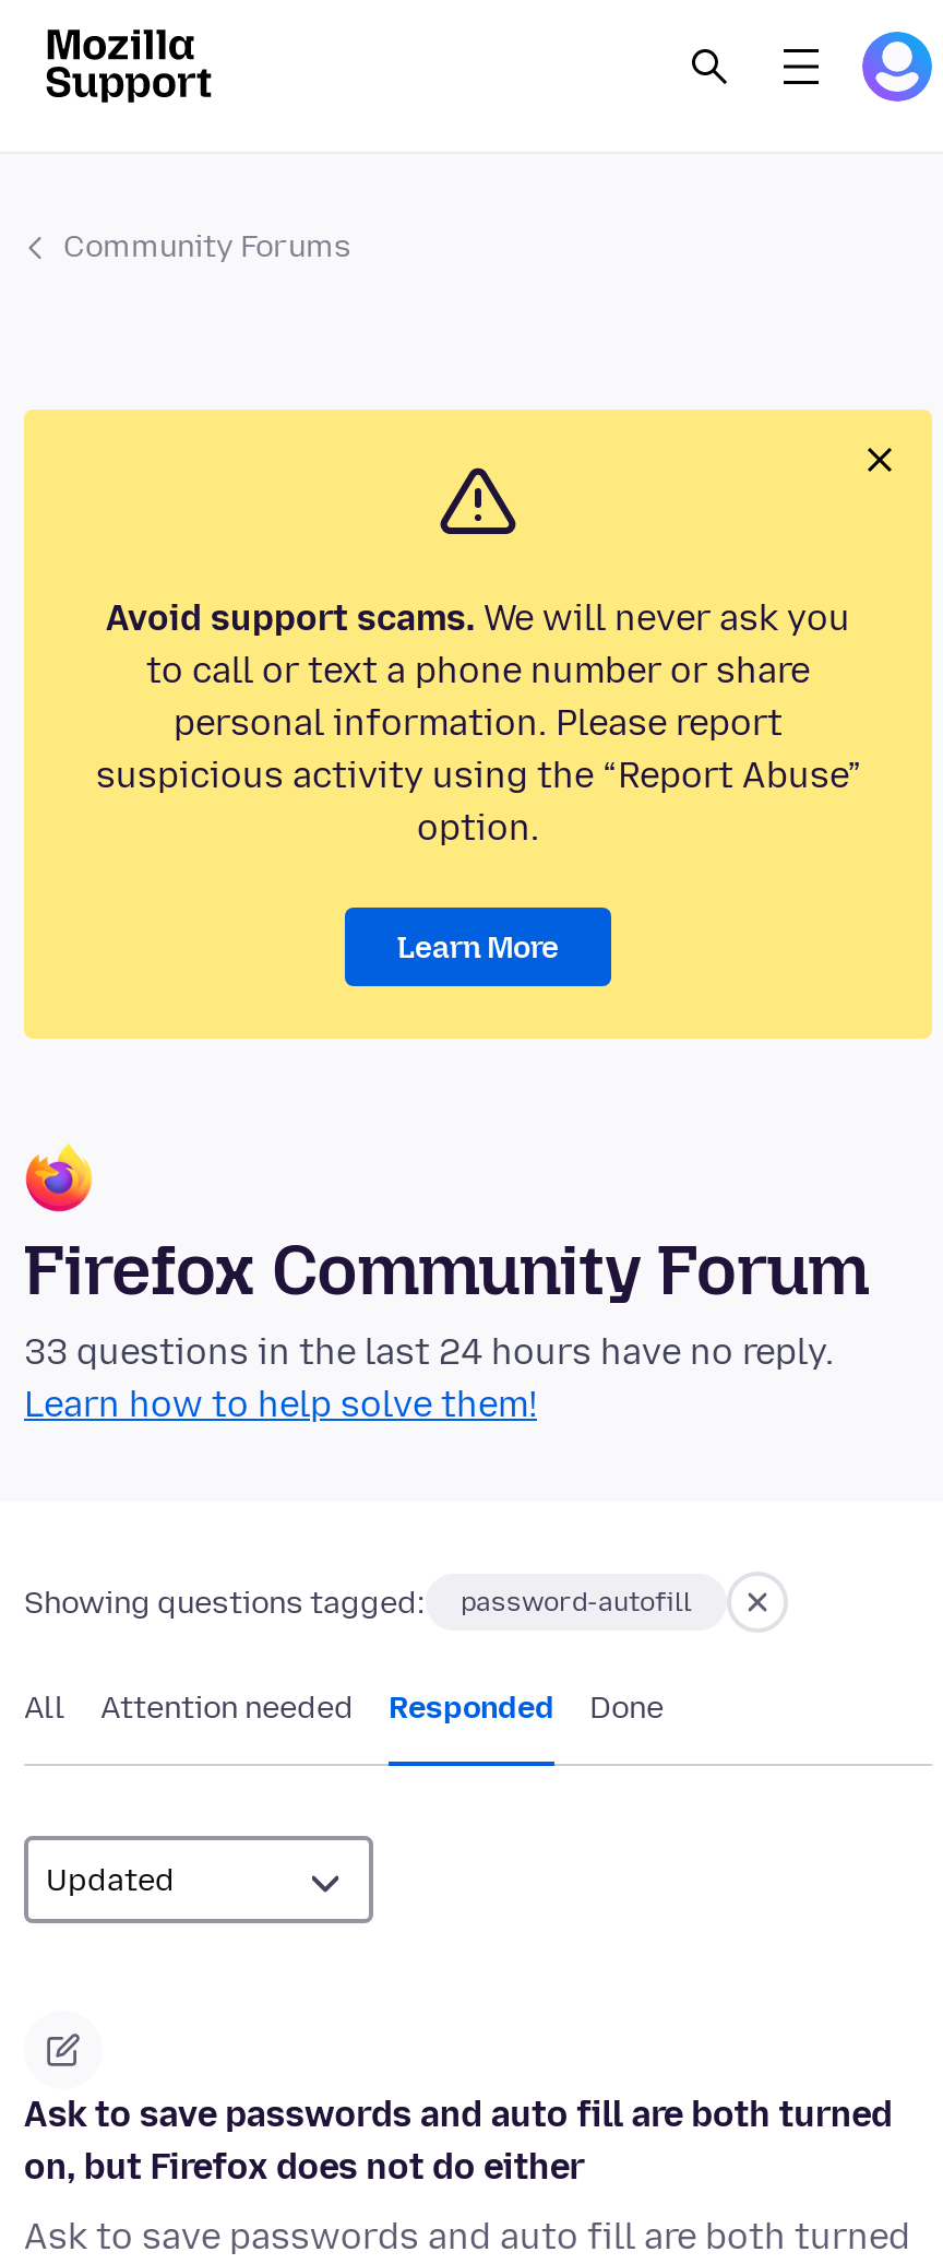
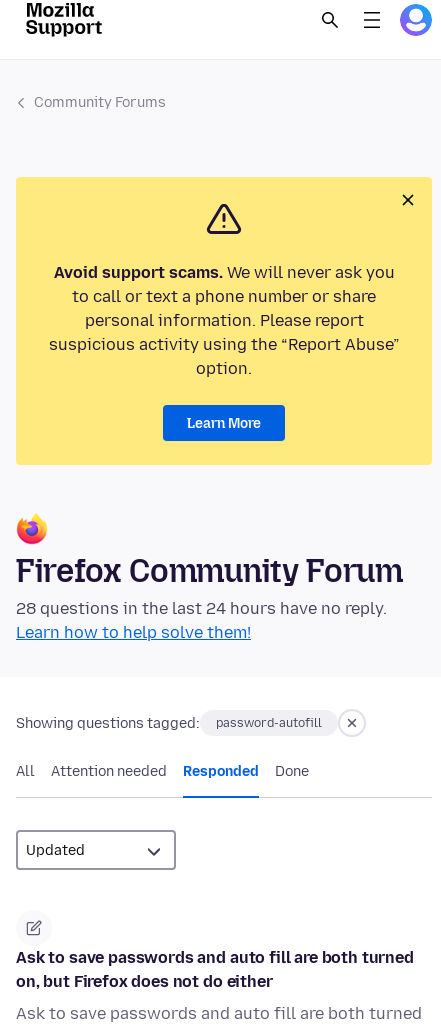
[24,1332,834,1374] 33 questions in the last 24 hours have no reply. -> [16,599,387,618] 28 questions in the last 24 hours have no reply.

